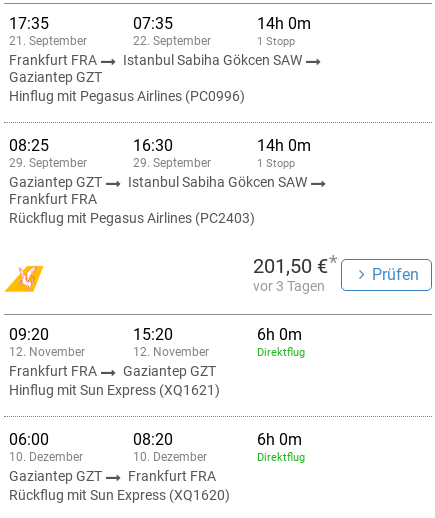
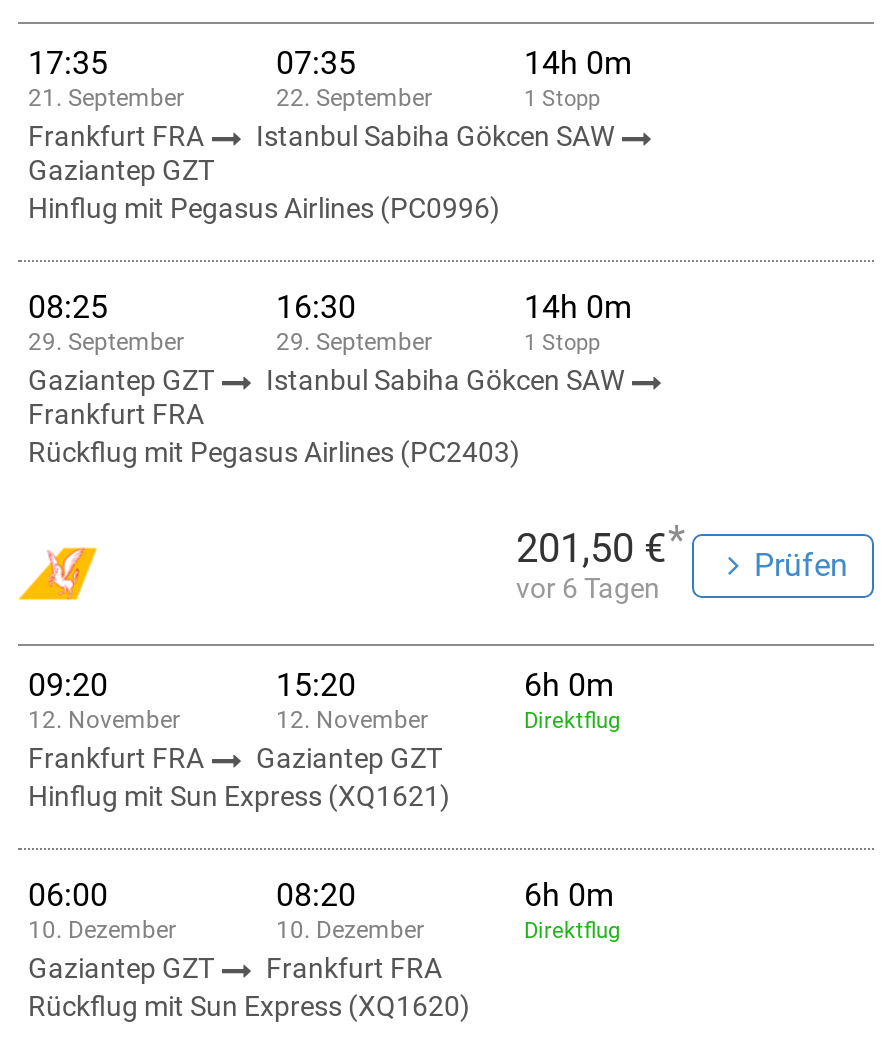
[253,278,325,294] vor 3 Tagen -> [516,572,660,604] vor 6 Tagen

